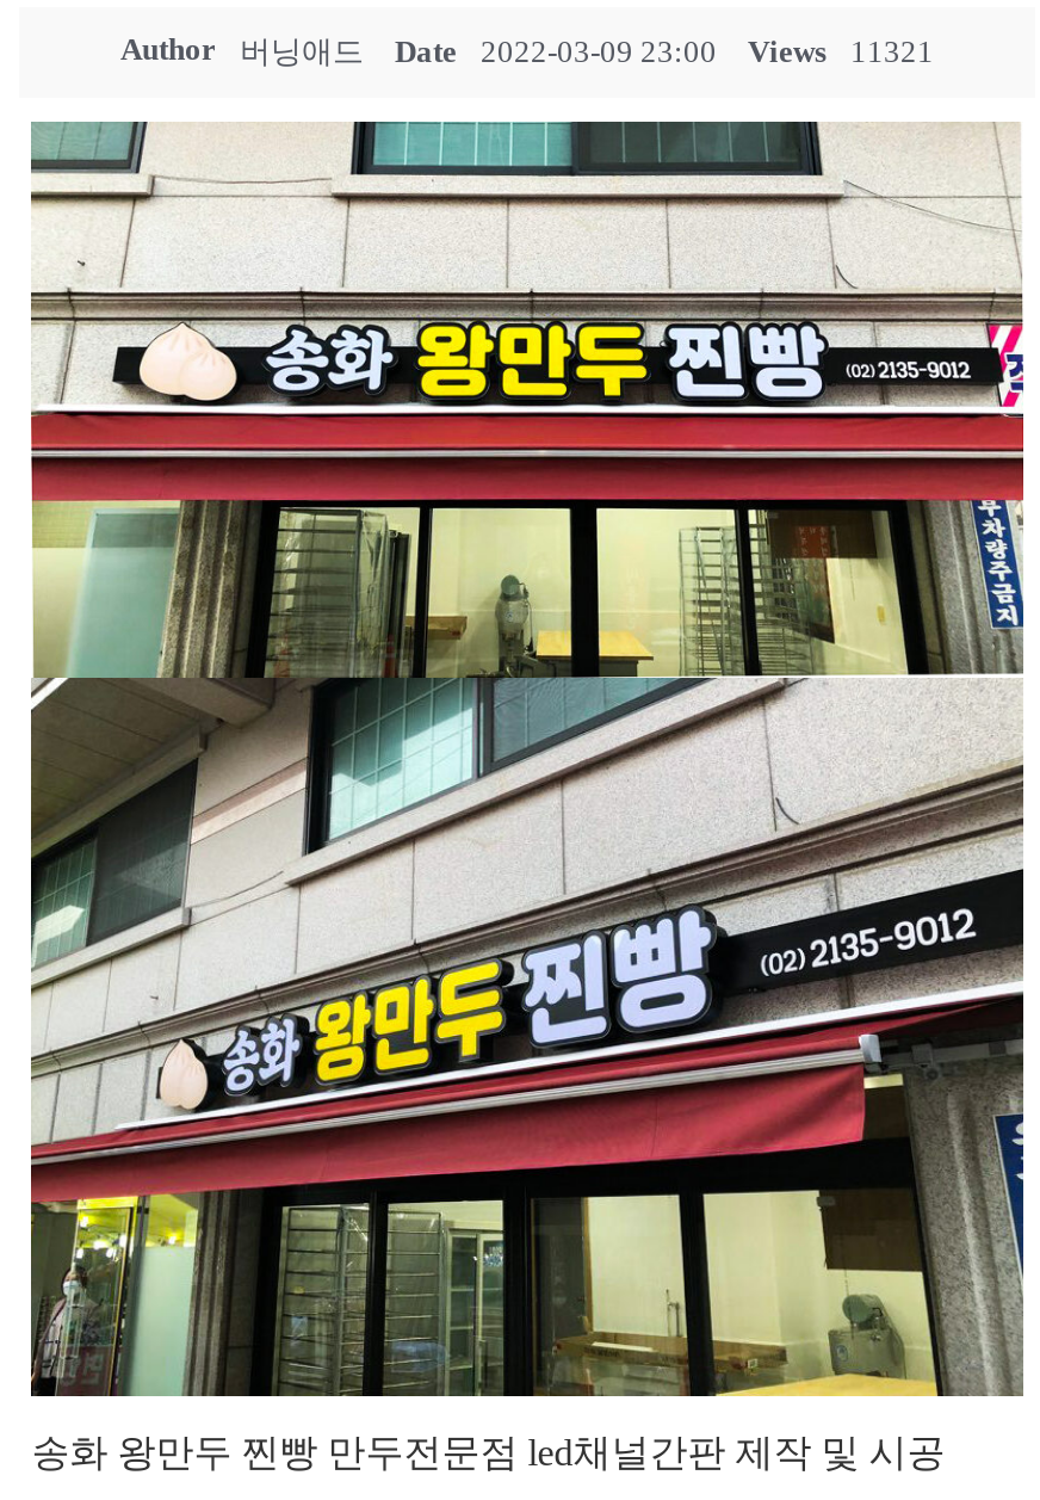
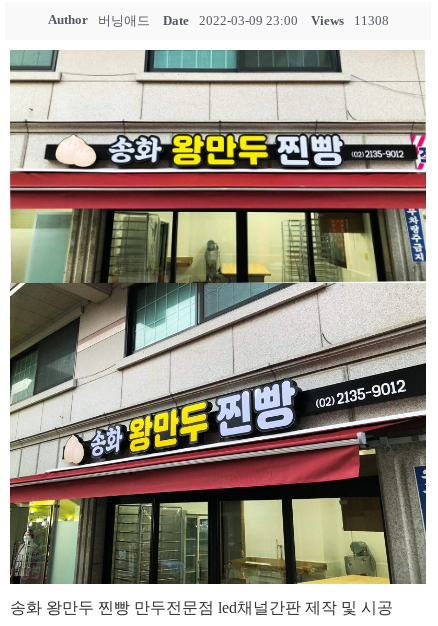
[120,32,934,70] Author 버닝애드 Date 2022-03-09 23:00 Views 11321 -> [47,12,388,28] Author 버닝애드 Date 2022-03-09 23:00 Views 11308

